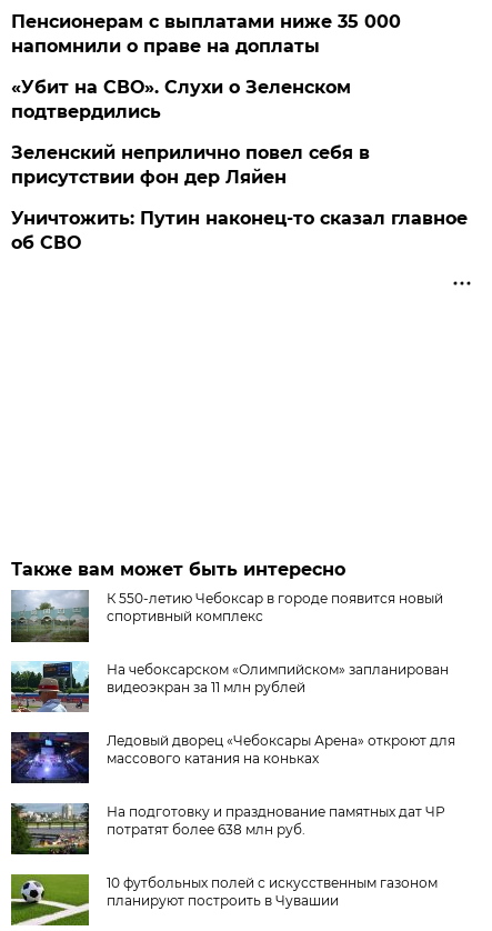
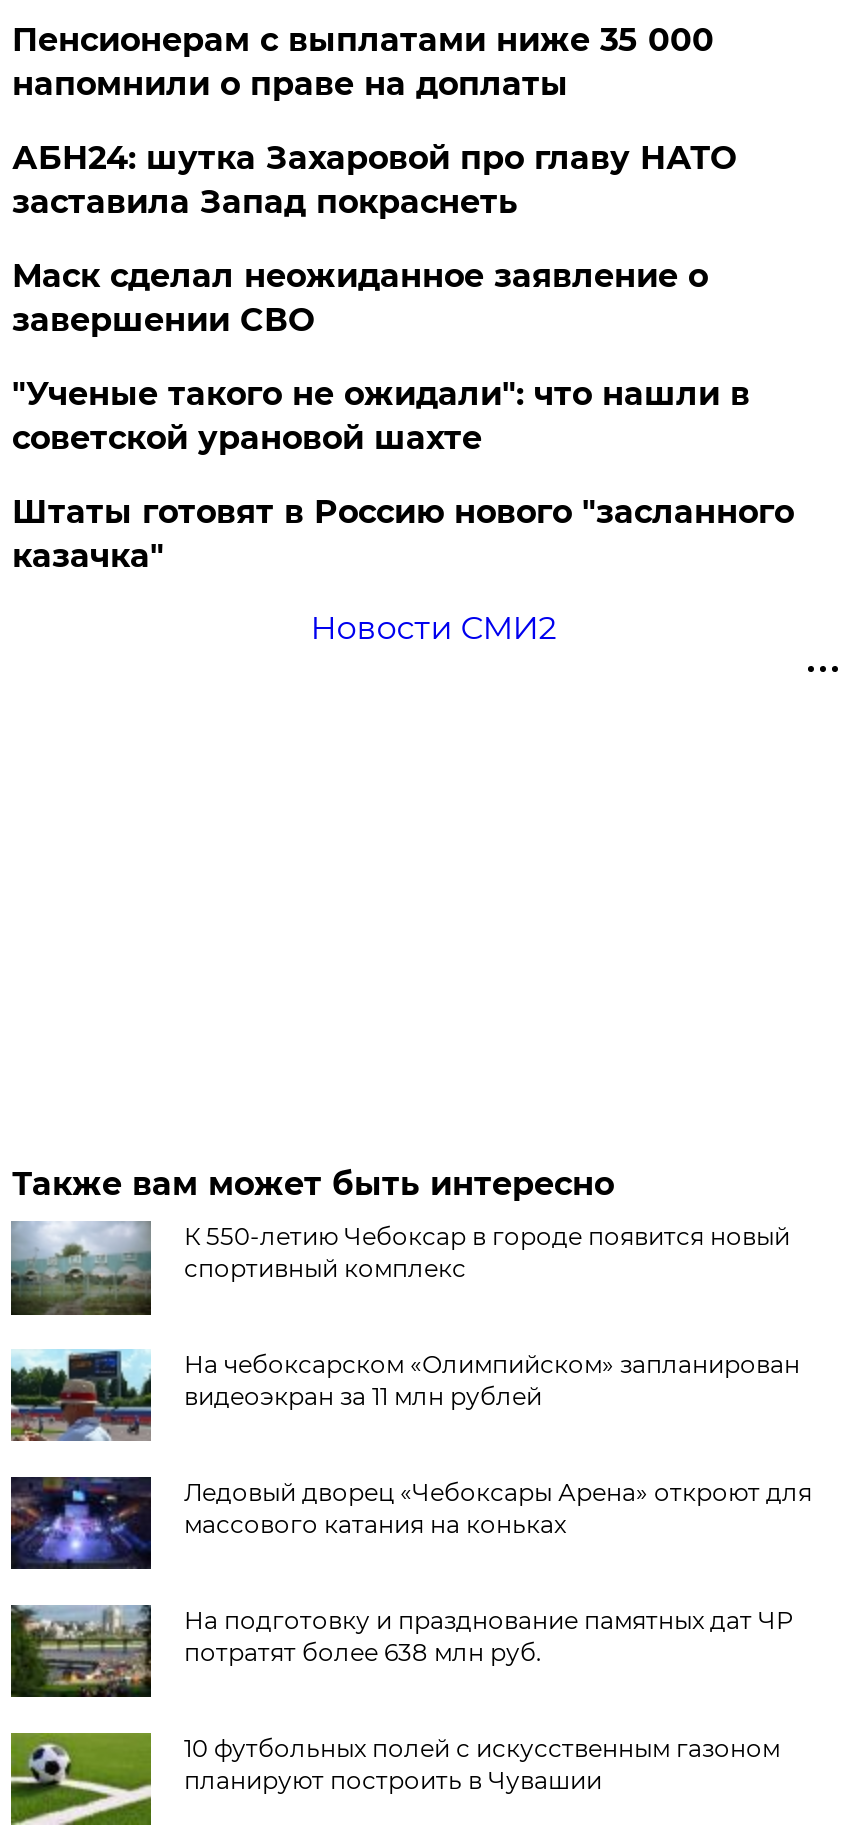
[12,76,468,253] «Убит на СВО». Слухи о Зеленском | подтвердились | Зеленский неприлично повел cебя в | присутствии фон дер Ляйен | Уничтожить: Путин наконец-то сказал главное | об СВО -> [12,139,794,647] АБН24: шутка Захаровой про главу НАТО | заставила Запад покраснеть | Маск сделал неожиданное заявление о | завершении СВО | "Ученые такого не ожидали": что нашли в | советской урановой шахте | Штаты готовят в Россию нового "засланного | казачка" | Новости СМИ2

